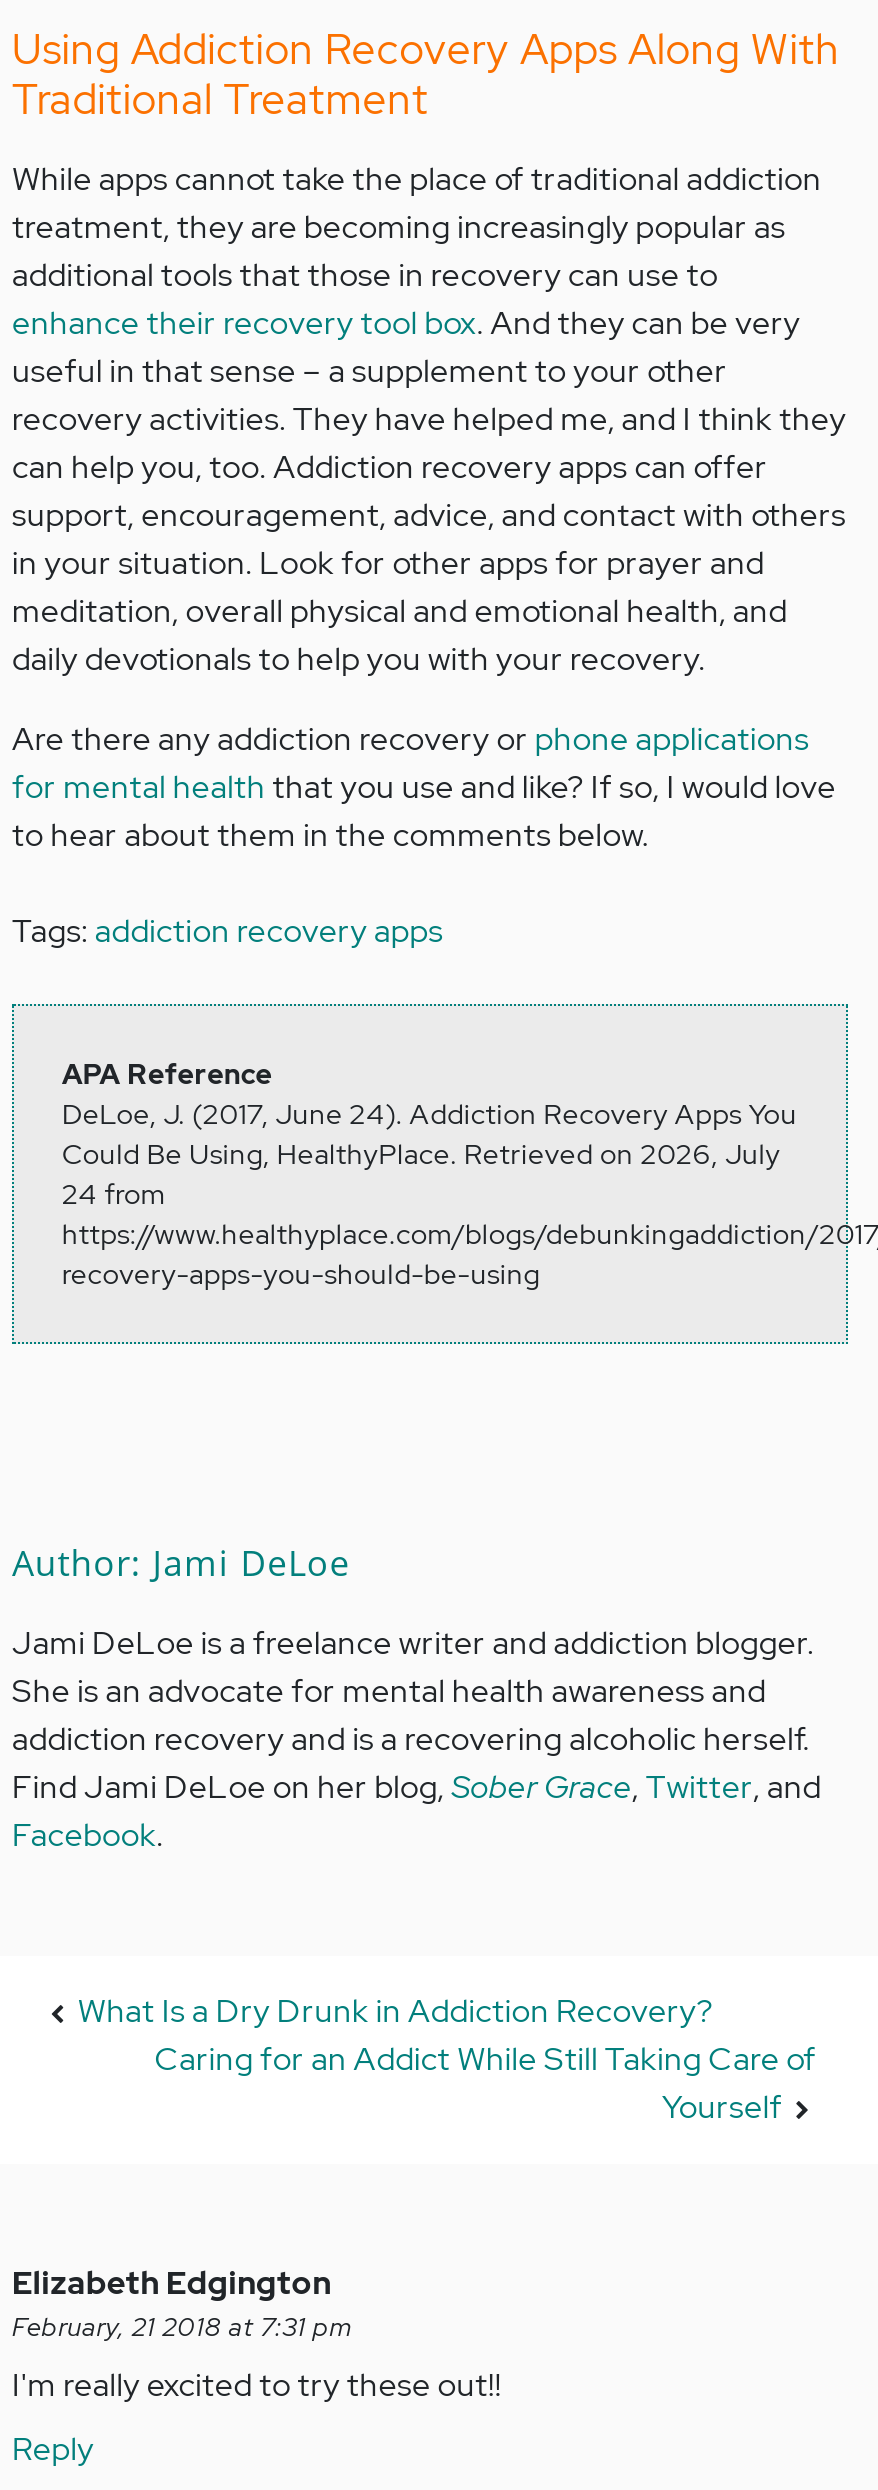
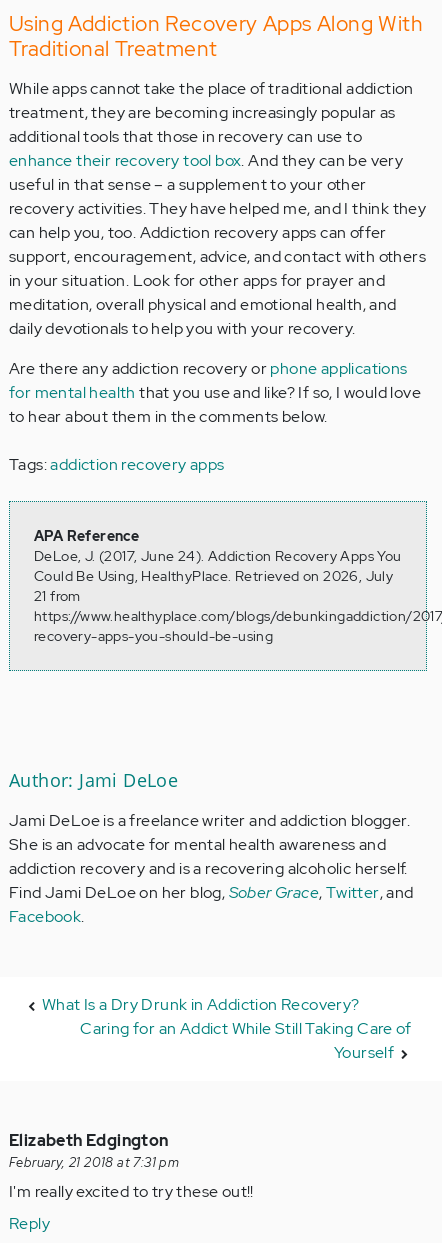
[62,1176,166,1212] 24 from -> [34,587,81,605] 21 from

